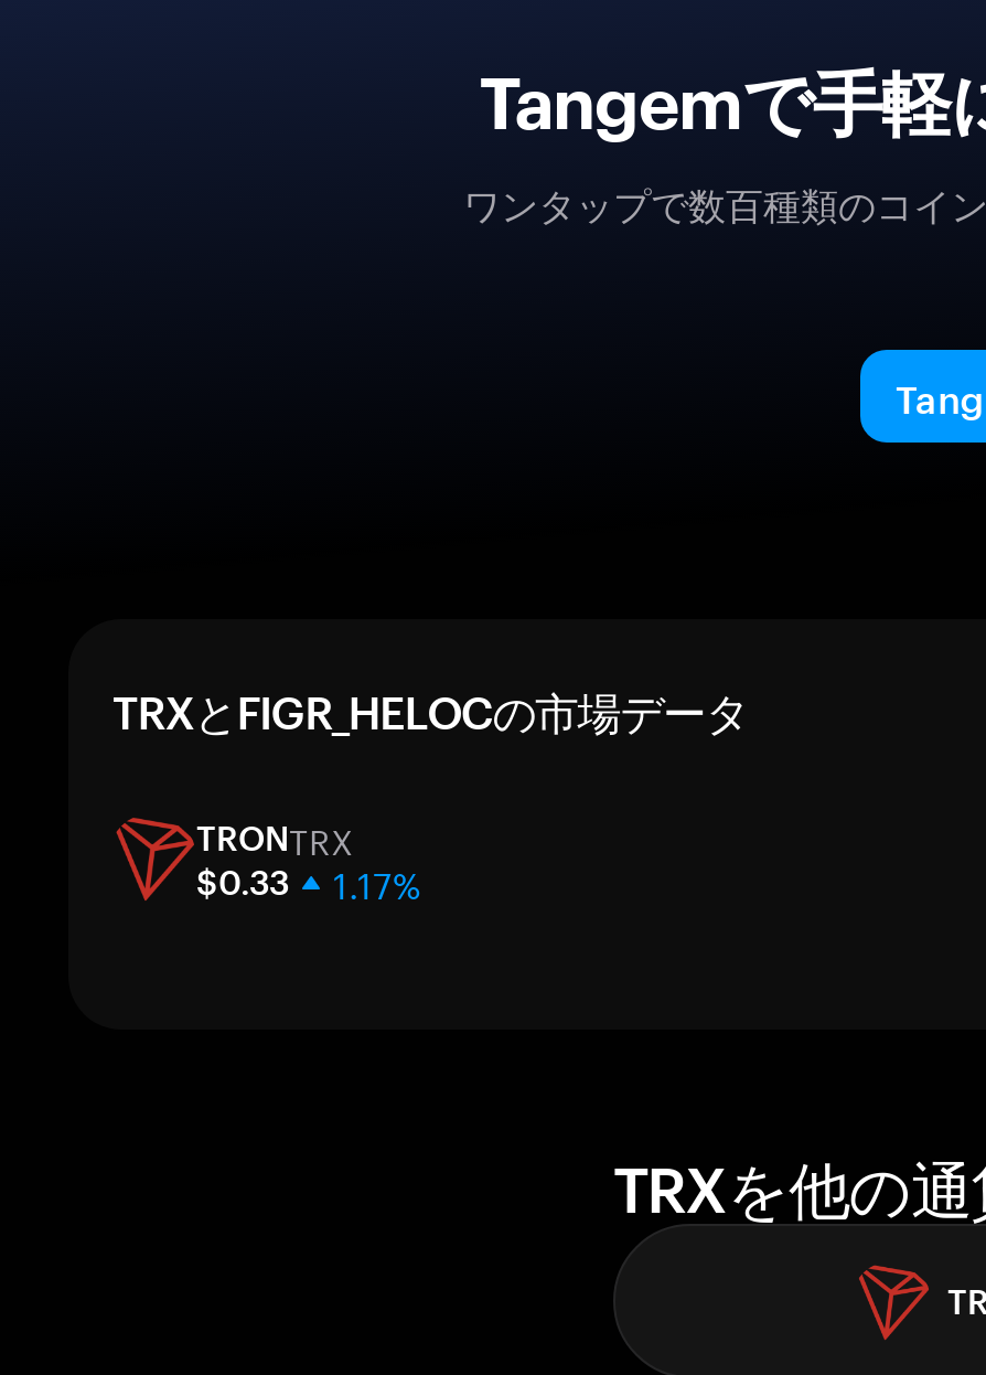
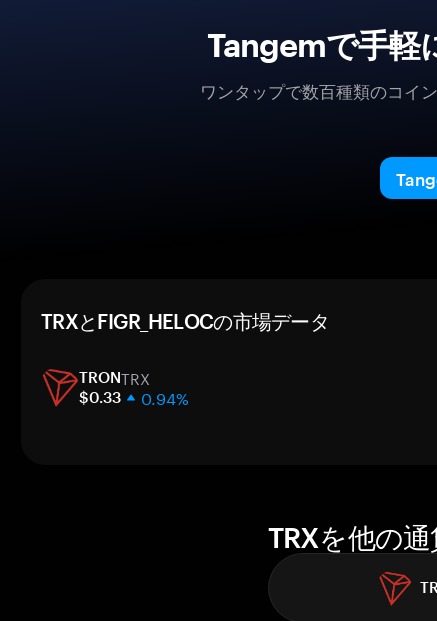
[196,852,421,908] $0.33 1.17% -> [79,384,189,409] $0.33 0.94%

